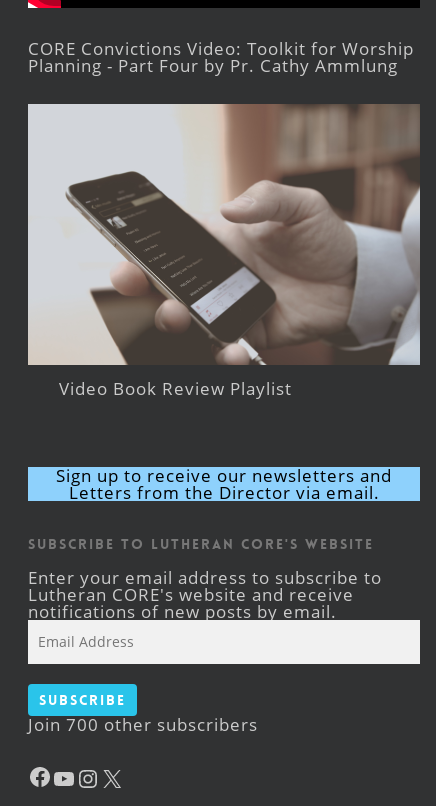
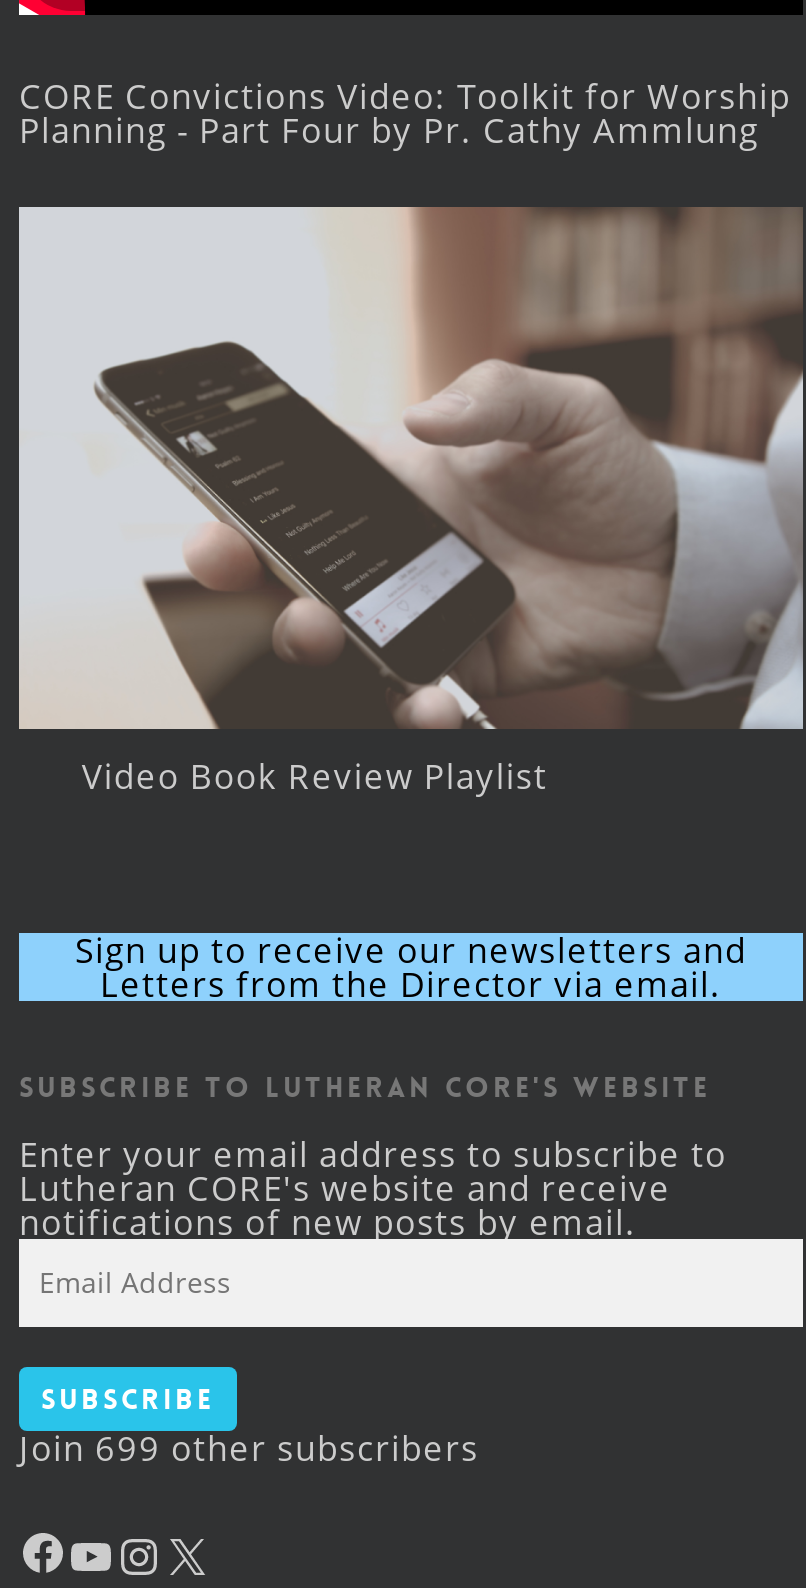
[28,713,258,736] Join 700 other subscribers -> [19,1426,479,1472] Join 699 other subscribers

